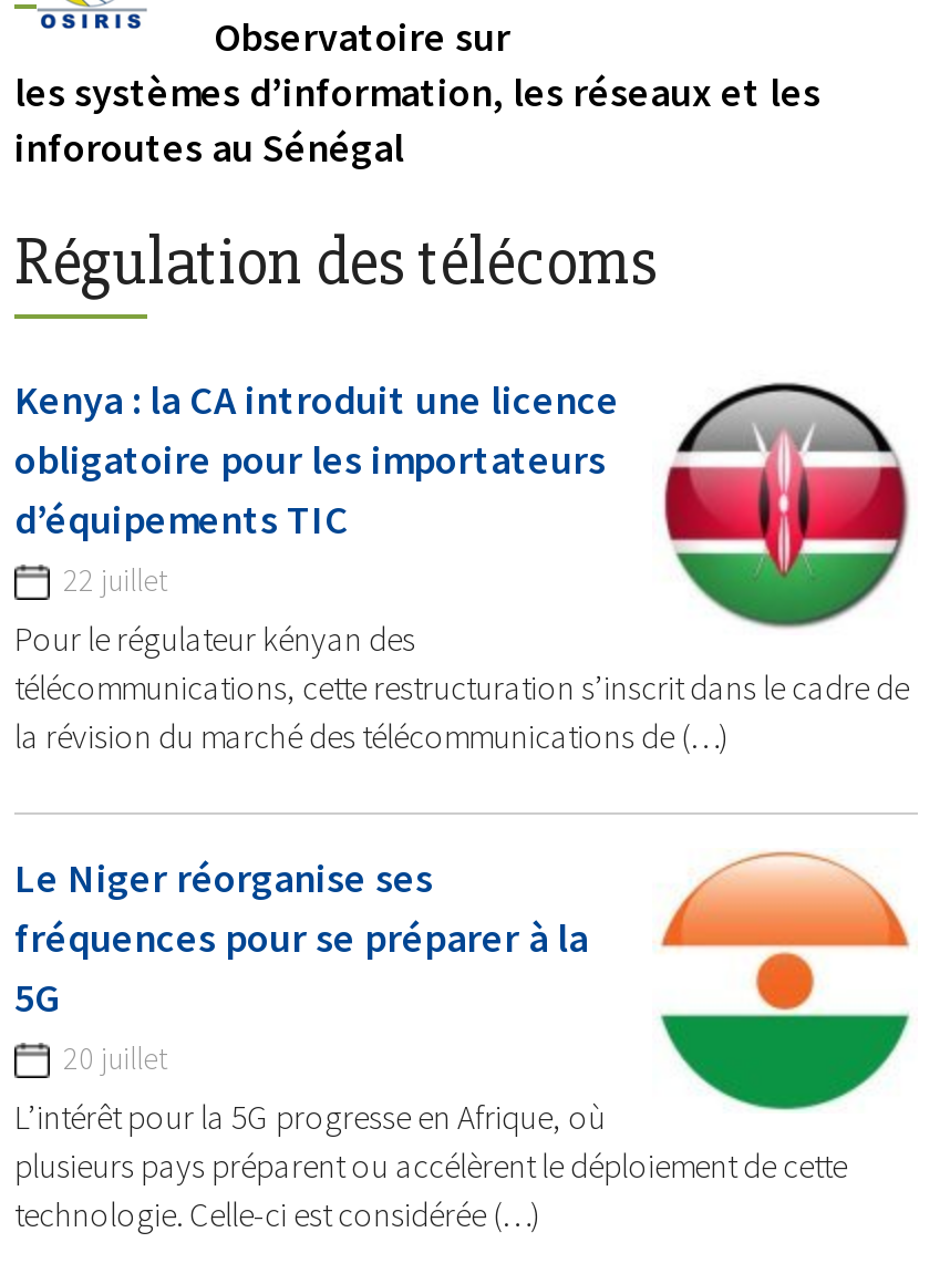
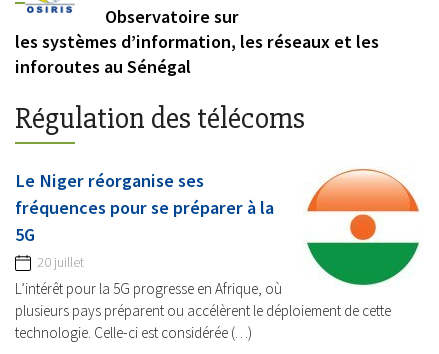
[14,375,911,758] [image] | Kenya : la CA introduit une licence | obligatoire pour les importateurs | d’équipements TIC | 22 juillet | Pour le régulateur kényan des | télécommunications, cette restructuration s’inscrit dans le cadre de | la révision du marché des télécommunications de (…) -> none

